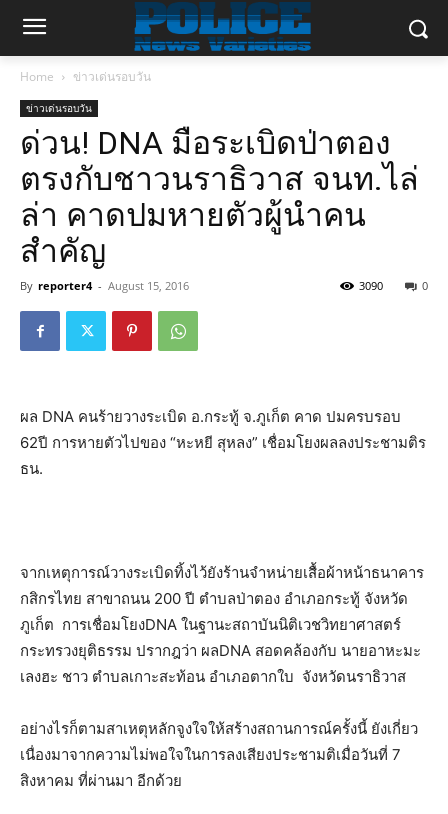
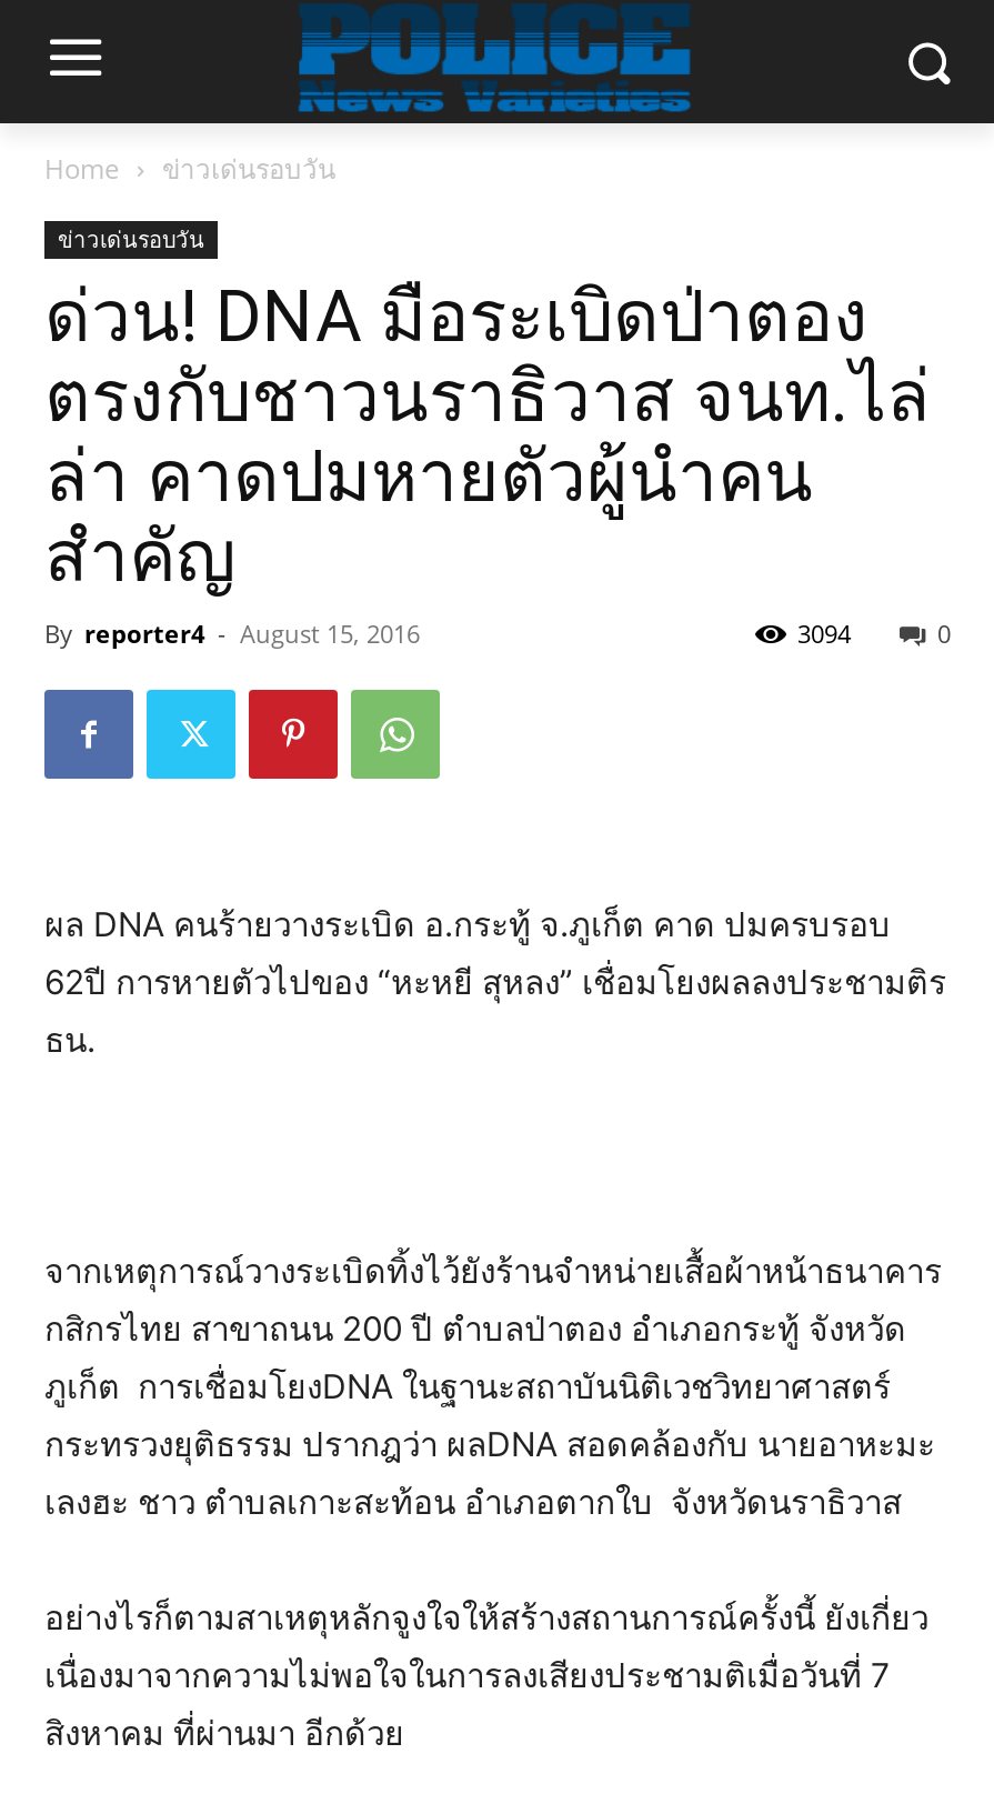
[359,278,383,293] 3090 -> [797,617,851,650] 3094

